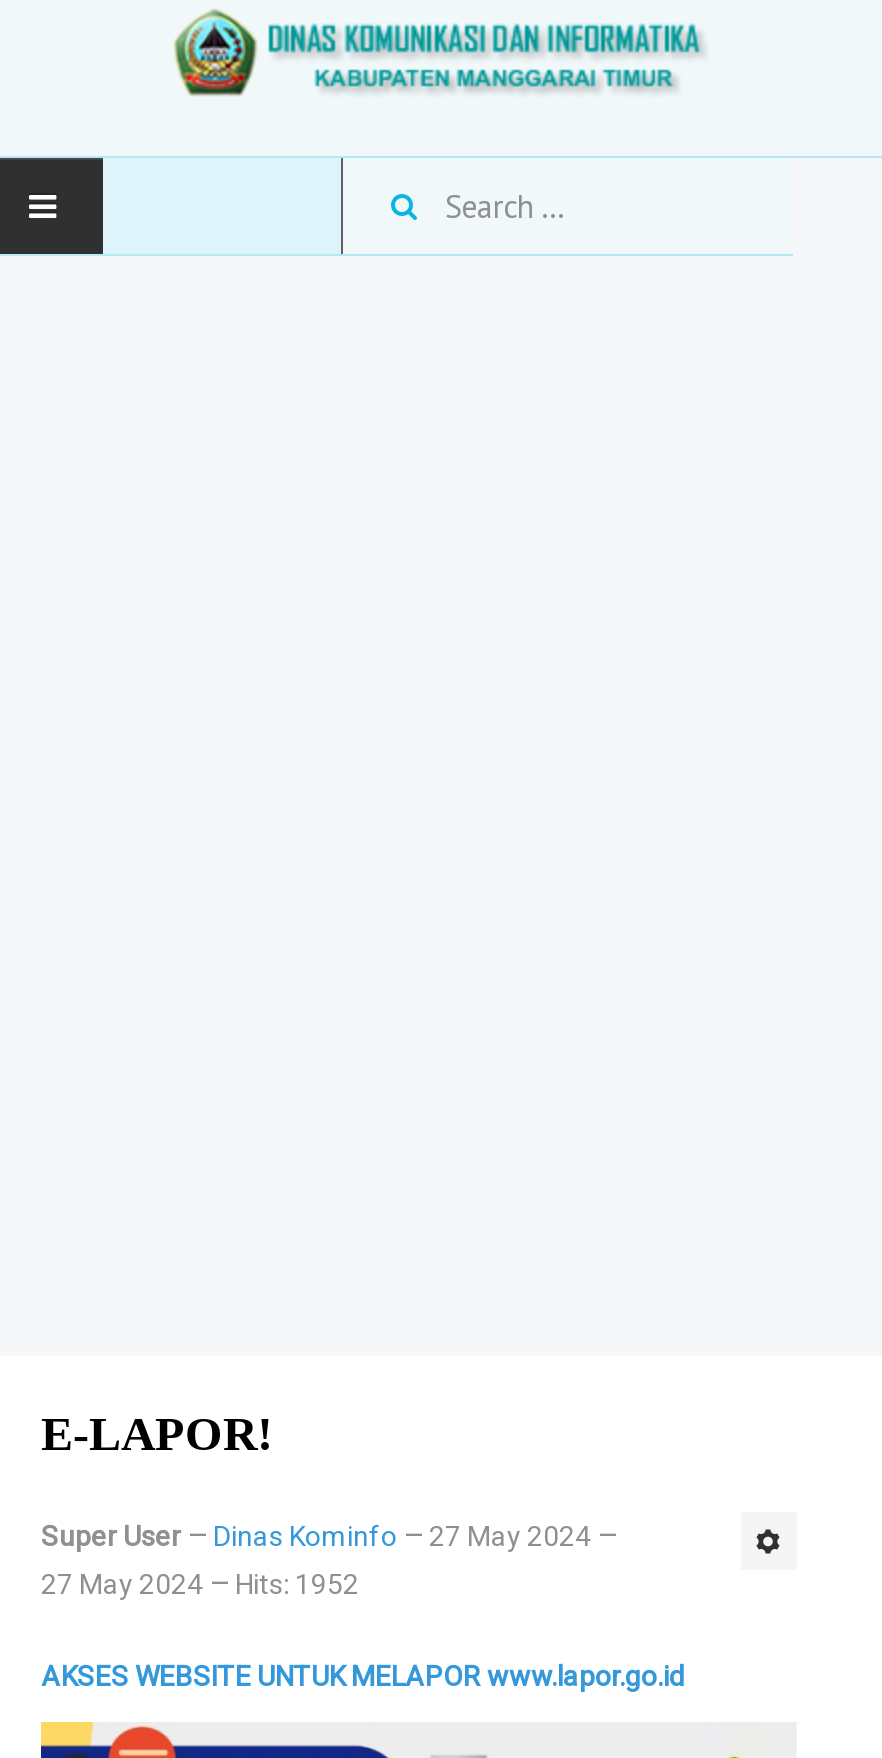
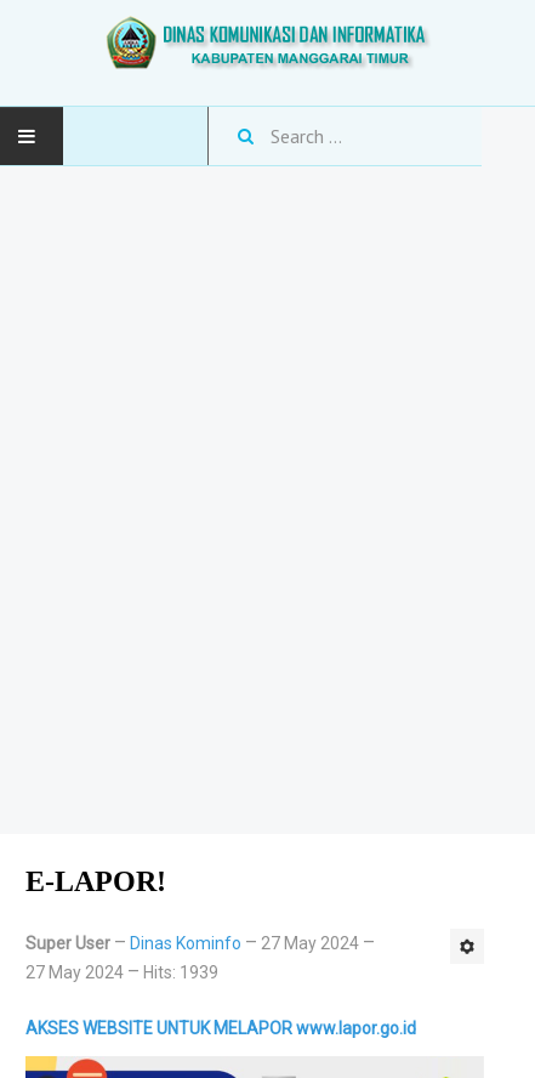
[41,1568,359,1600] 27 May 2024 Hits: 1952 -> [25,963,218,982] 27 May 2024 Hits: 1939

